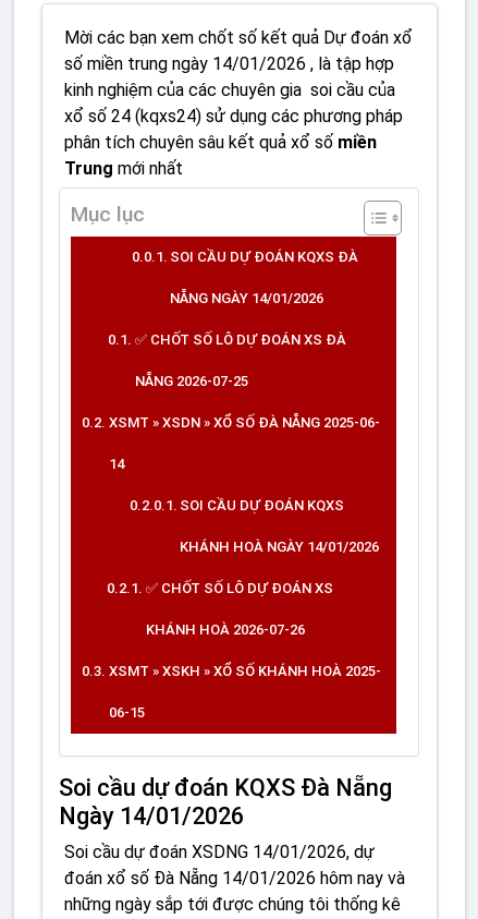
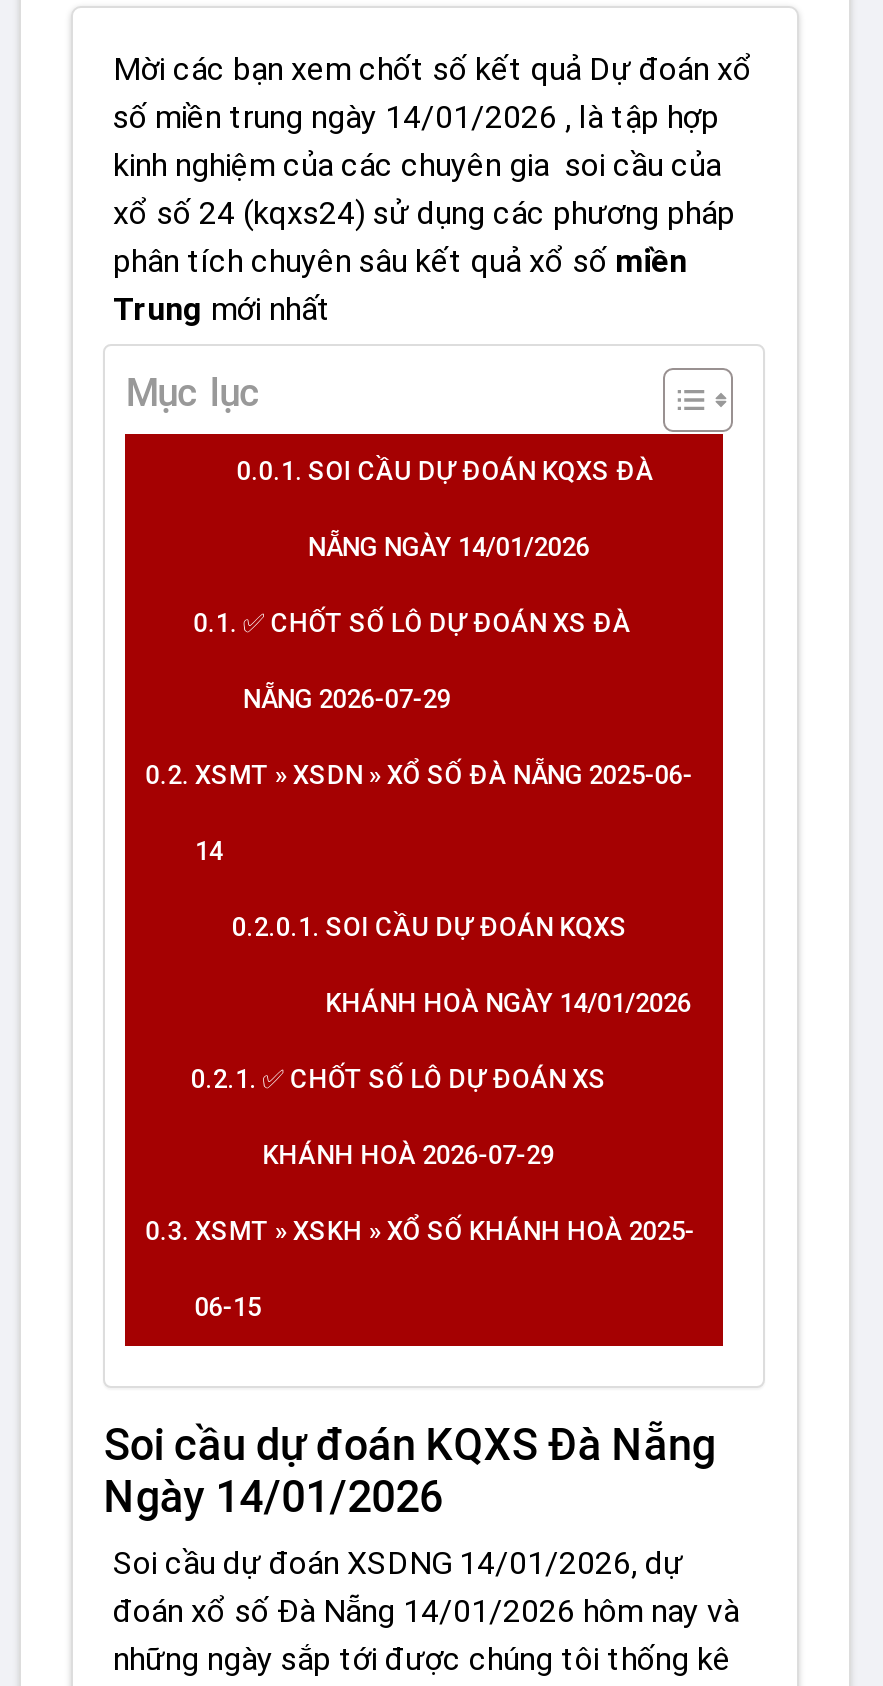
[135,373,248,389] NẴNG 2026-07-25 -> [243,684,451,714] NẴNG 2026-07-29
[145,622,304,638] KHÁNH HOÀ 2026-07-26 -> [262,1140,554,1170] KHÁNH HOÀ 2026-07-29

